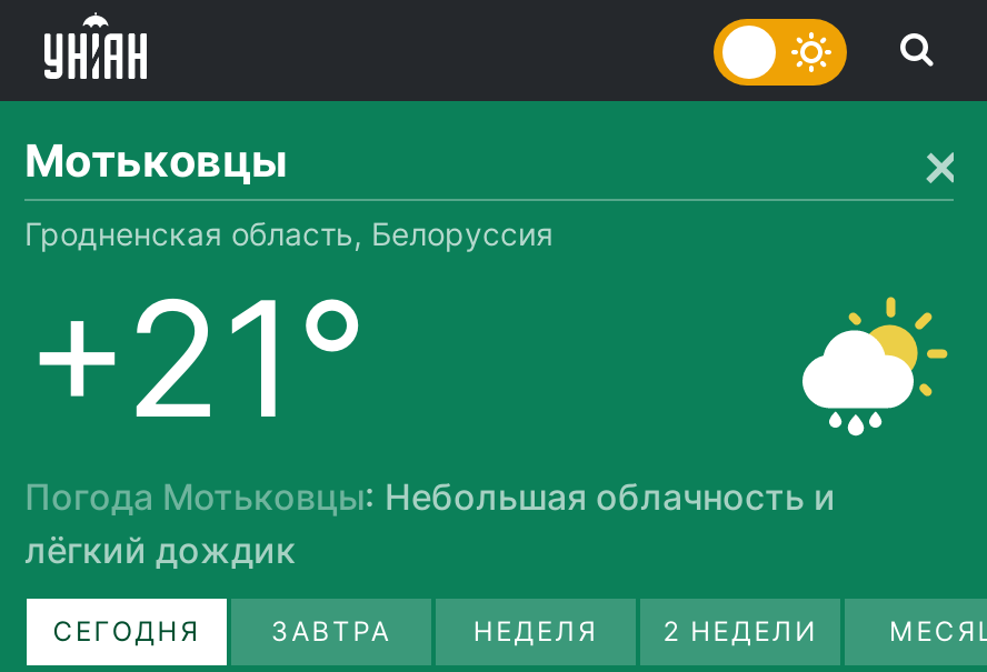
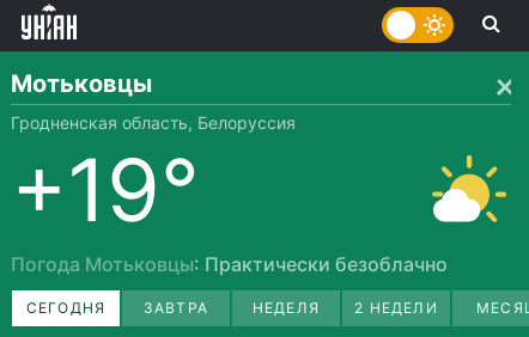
[24,261,949,572] [image] | +21° | Погода Мотьковцы: Небольшая облачность и | лёгкий дождик -> [11,137,507,276] [image] | +19° | Погода Мотьковцы: Практически безоблачно

